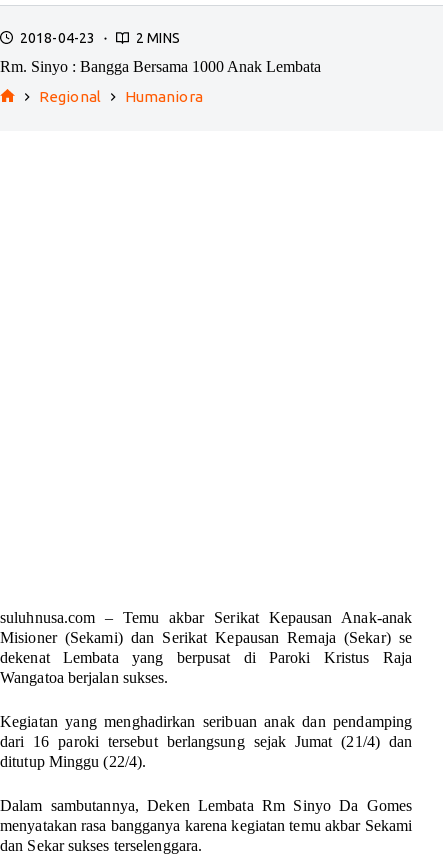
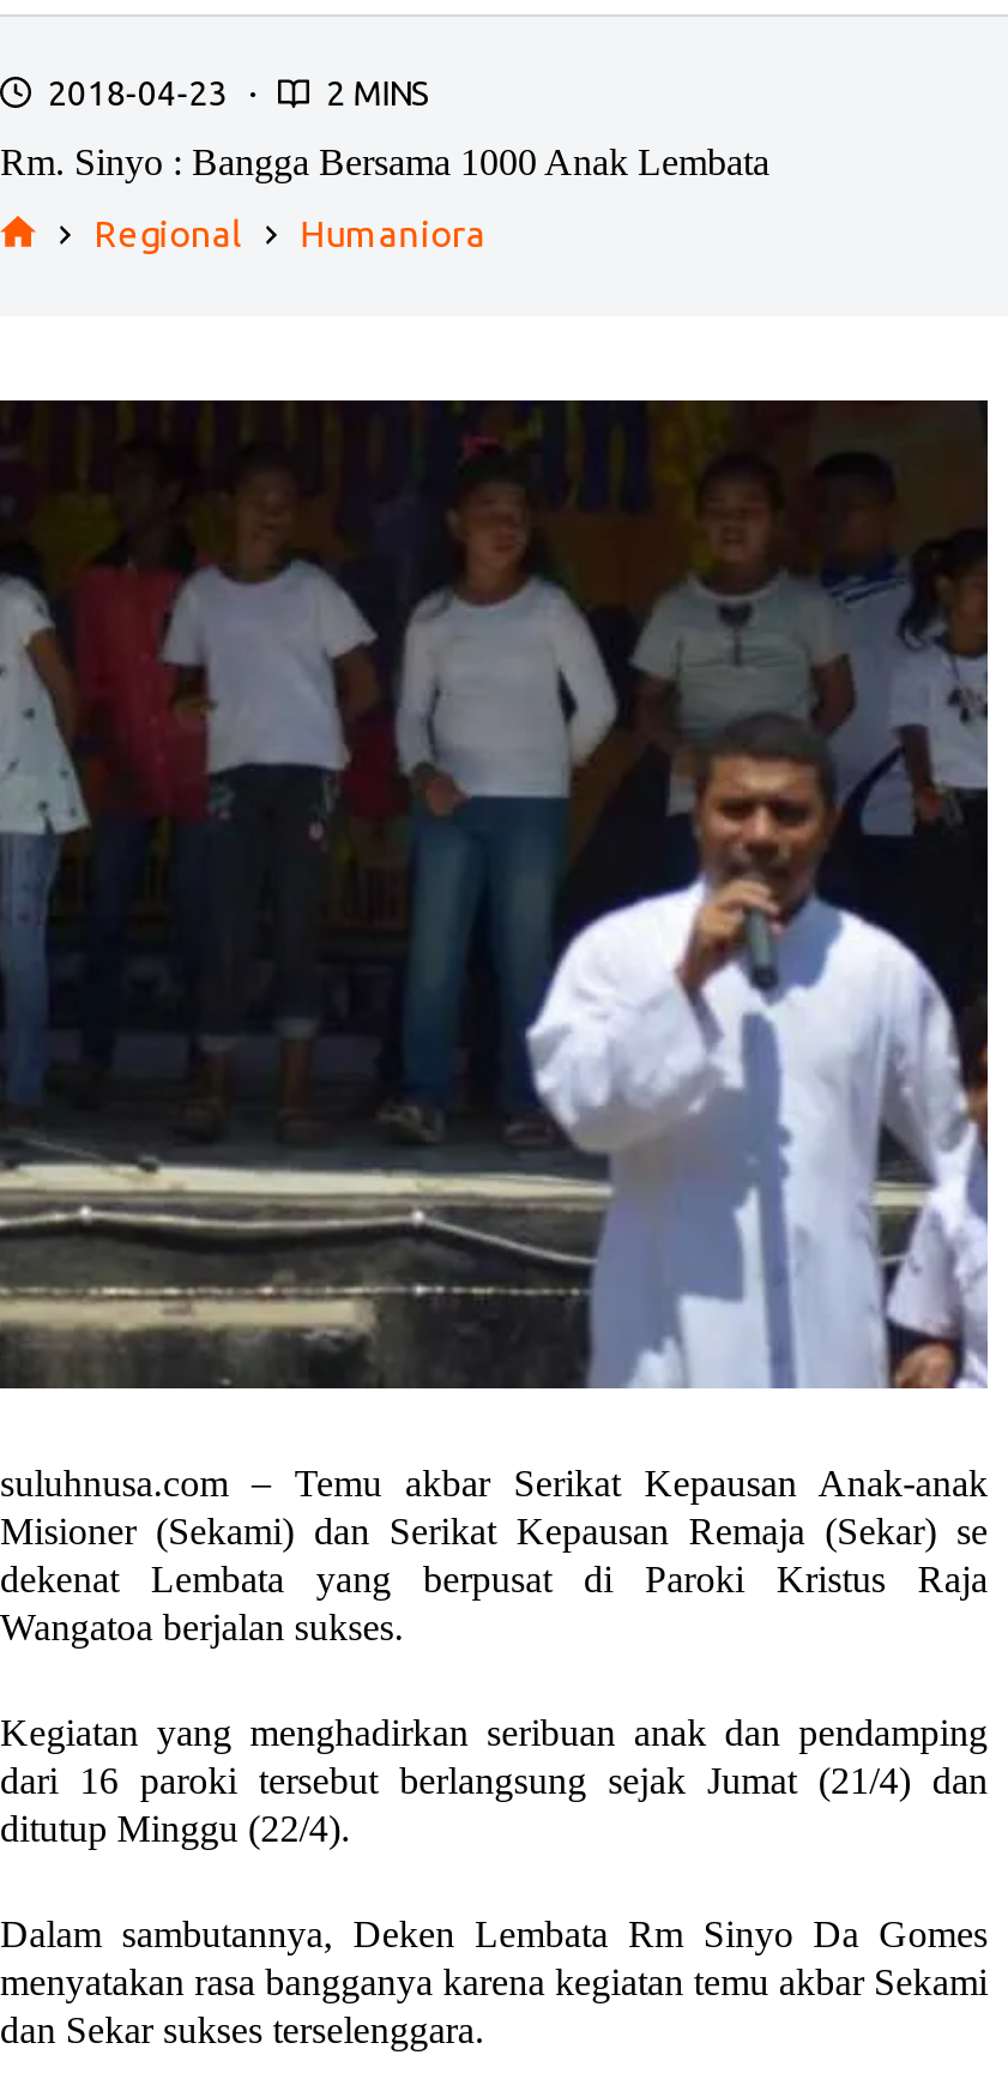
none -> [7,398,990,1391] [image]

